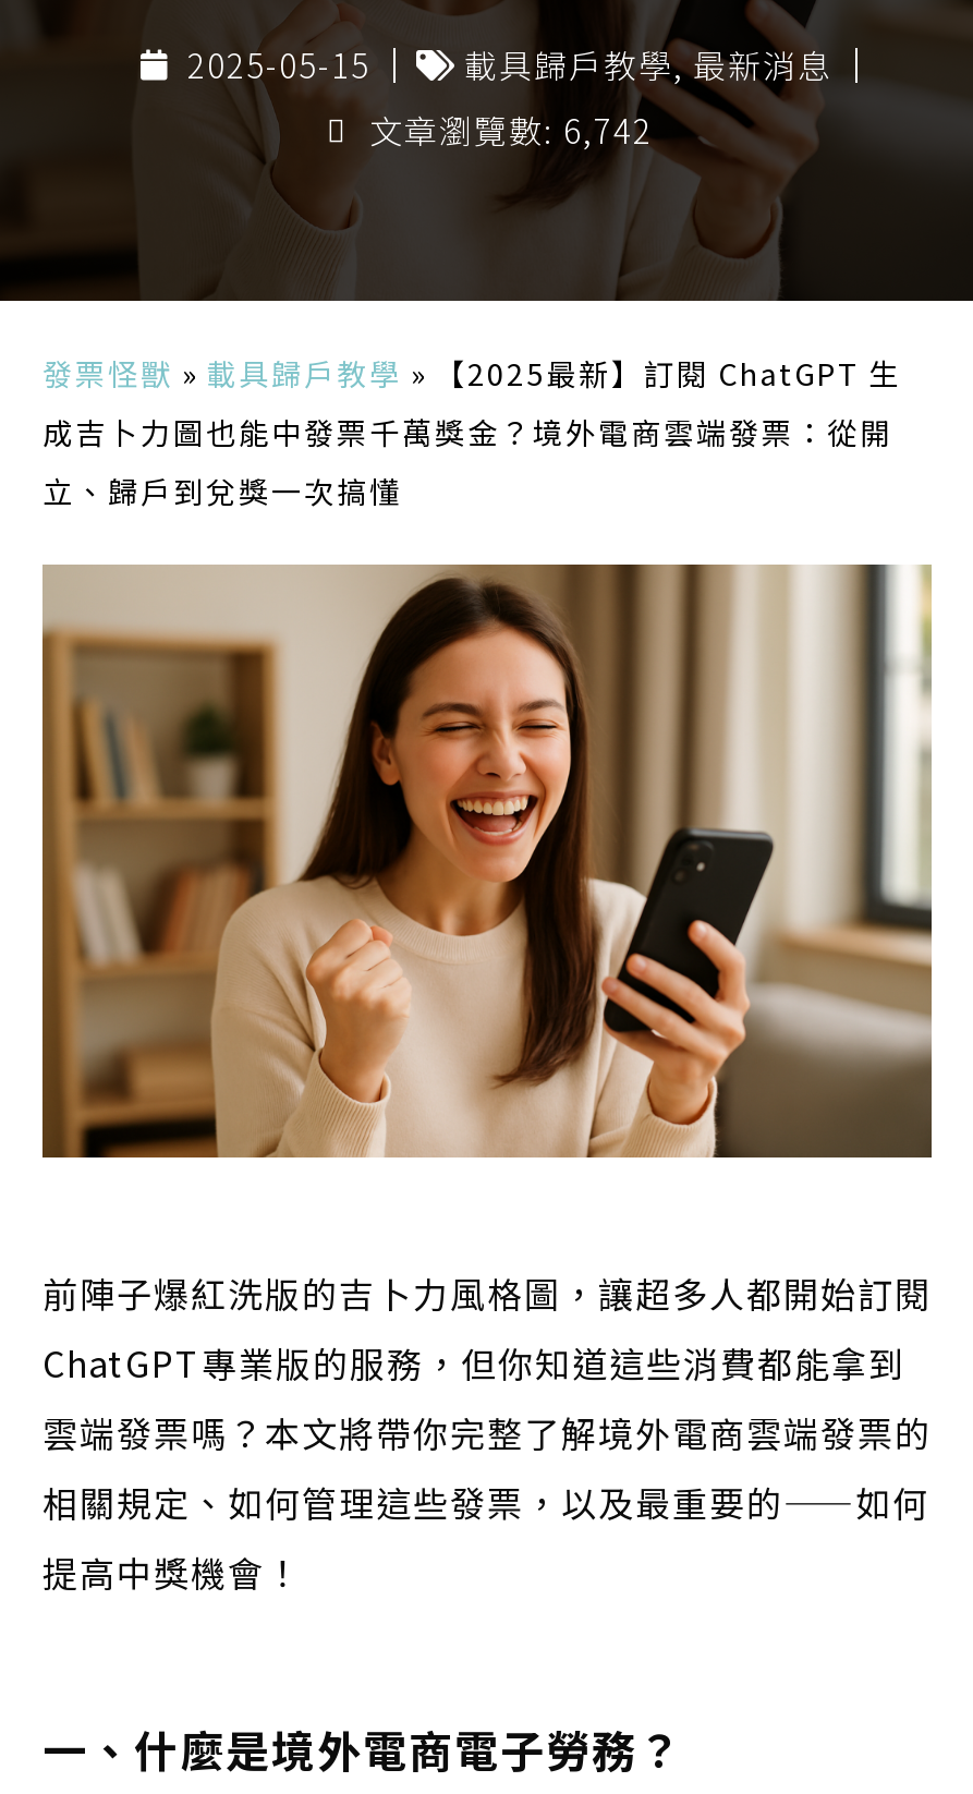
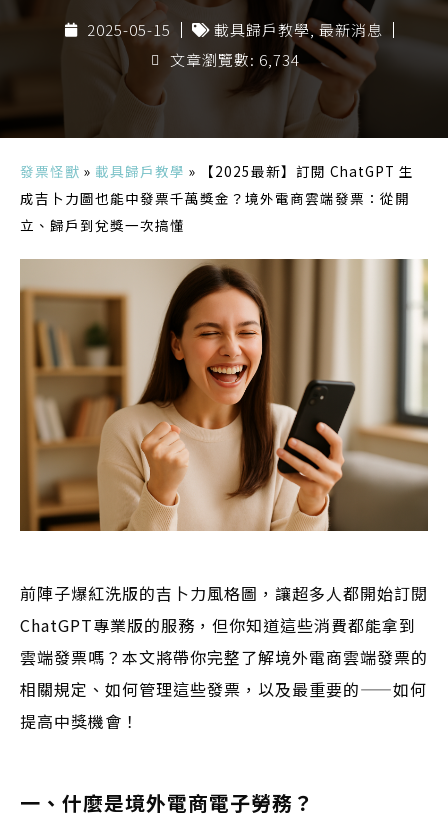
[369,107,653,153] 文章瀏覽數: 6,742 -> [170,49,300,70] 文章瀏覽數: 6,734

